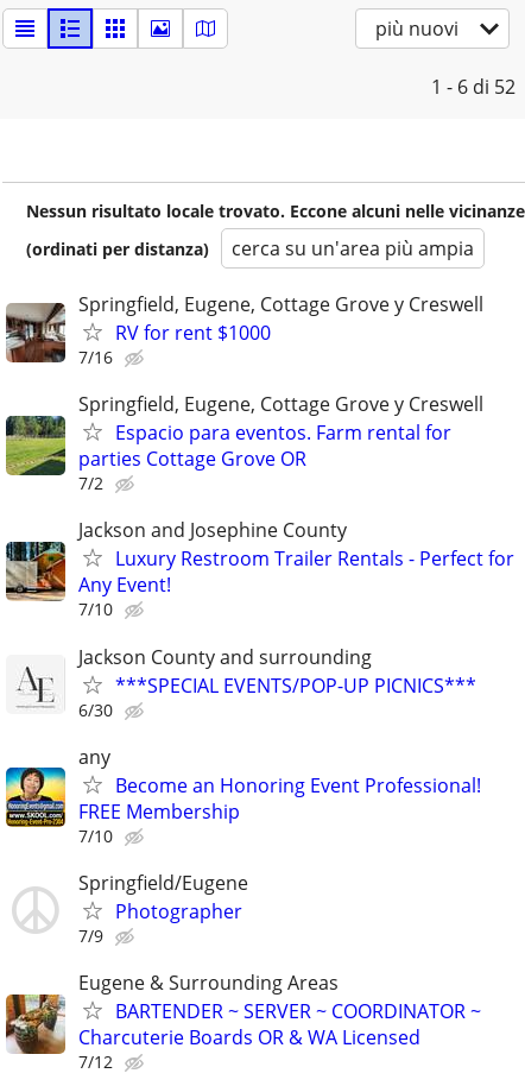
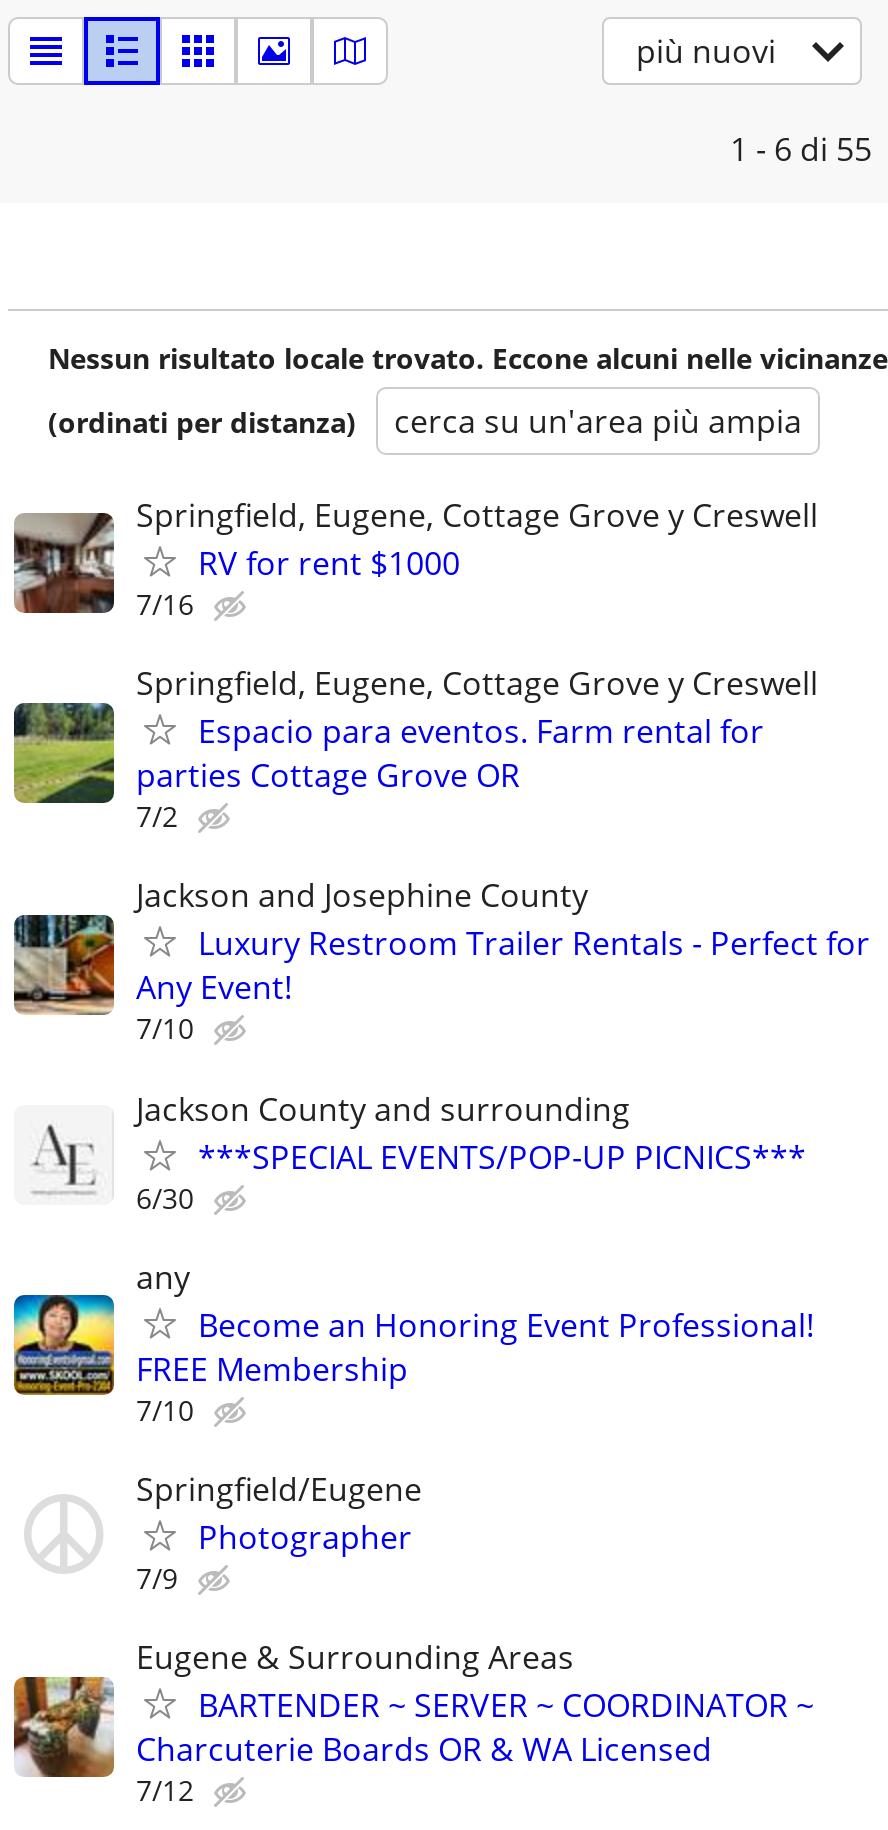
[431,74,515,100] 1 - 6 di 52 -> [730,127,872,171] 1 - 6 di 55

